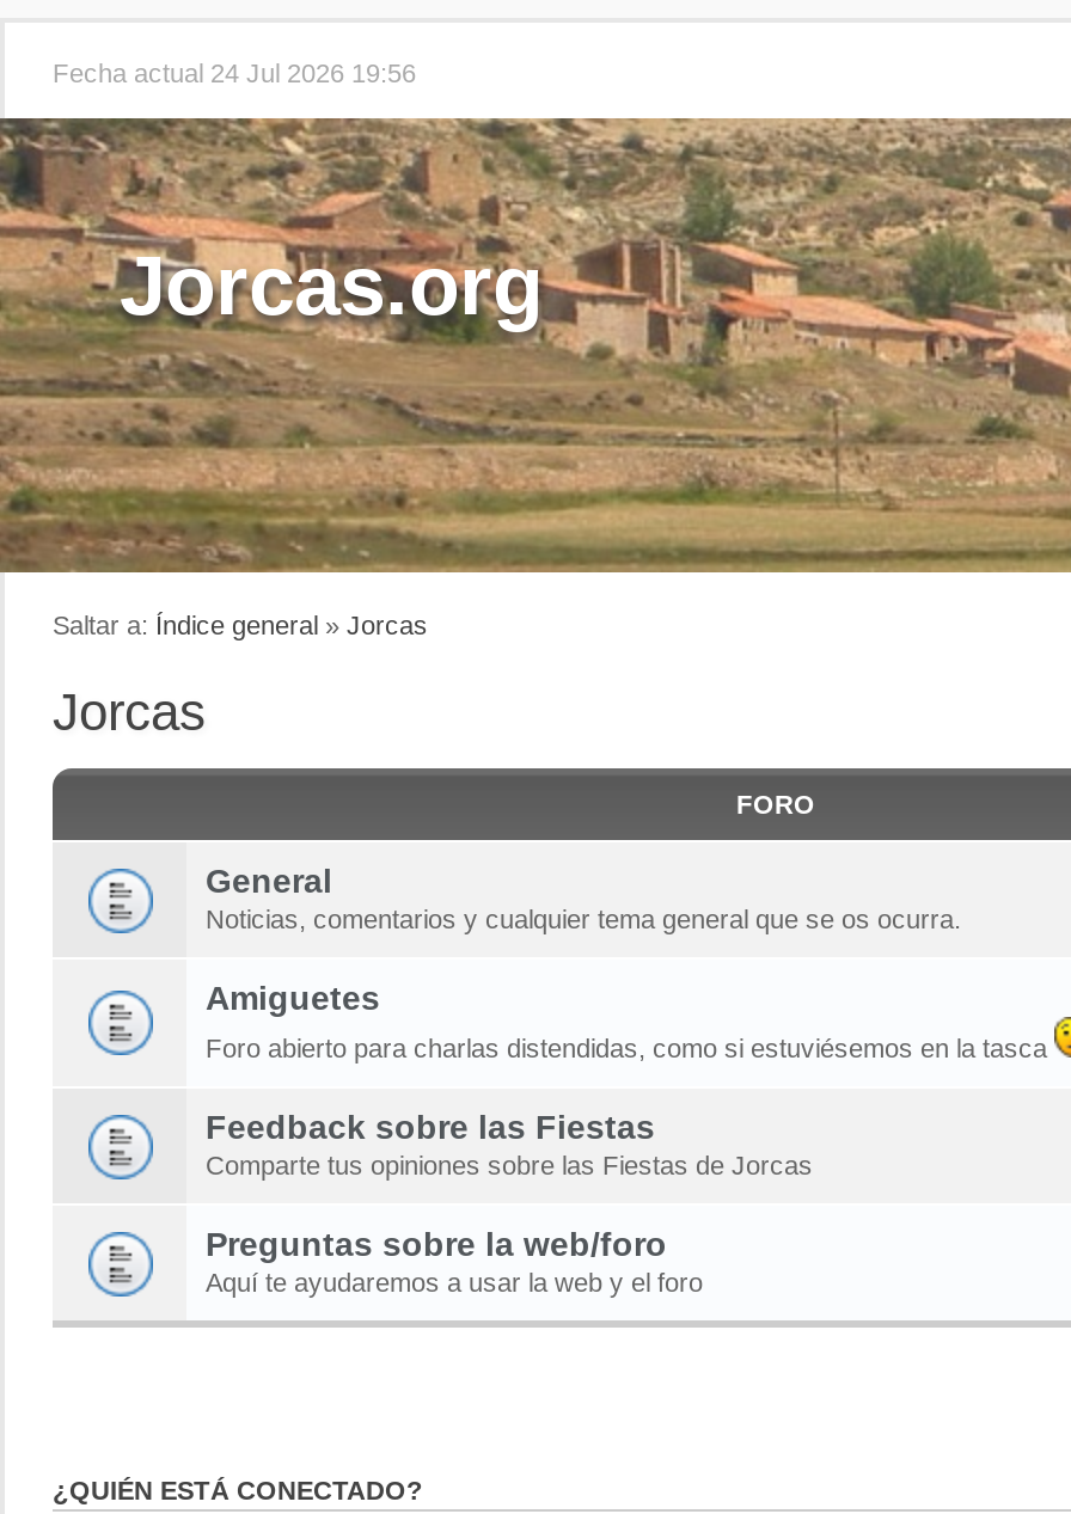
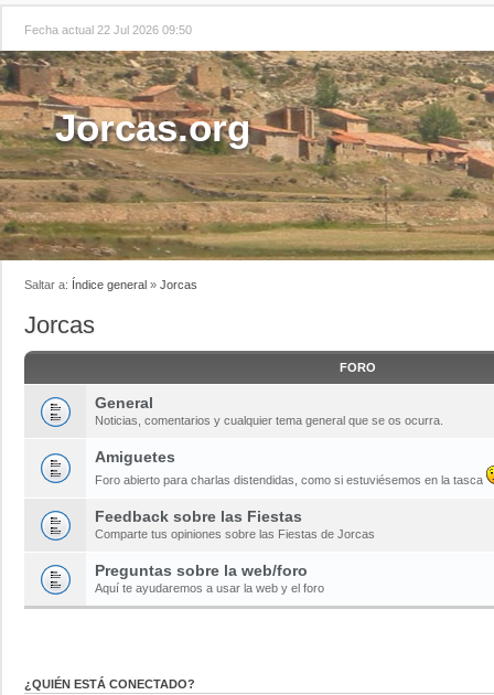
[53,59,416,87] Fecha actual 24 Jul 2026 19:56 -> [24,23,192,36] Fecha actual 22 Jul 2026 09:50

